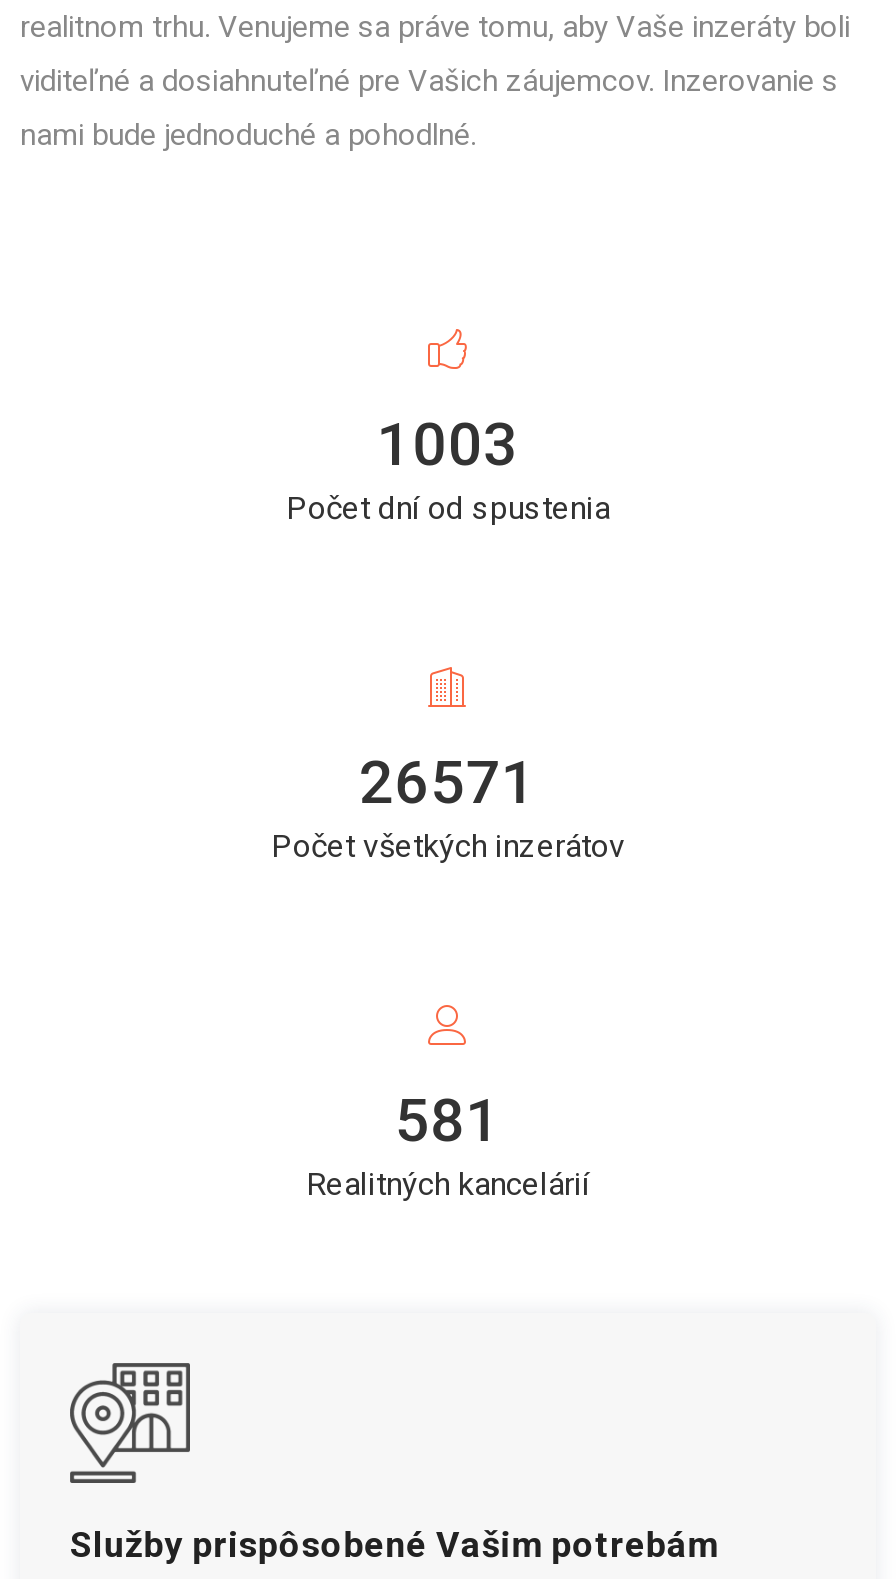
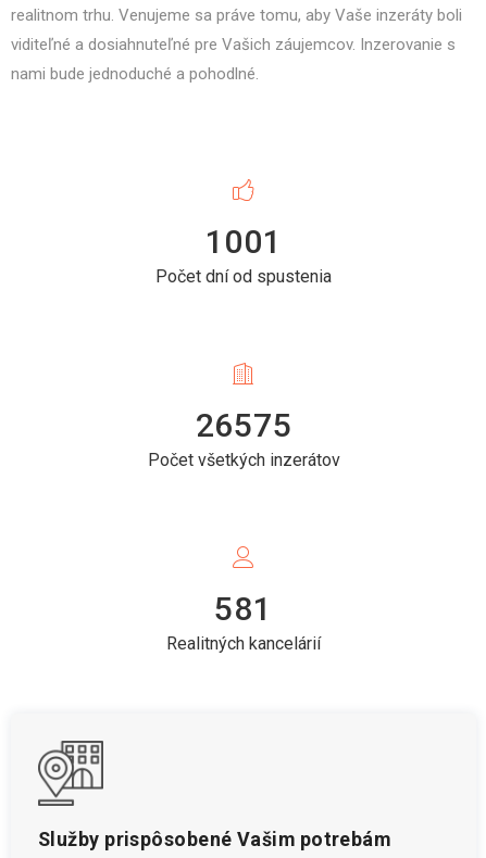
[377,409,519,479] 1003 -> [205,223,282,261] 1001
[359,747,537,817] 26571 -> [195,406,292,444] 26575

